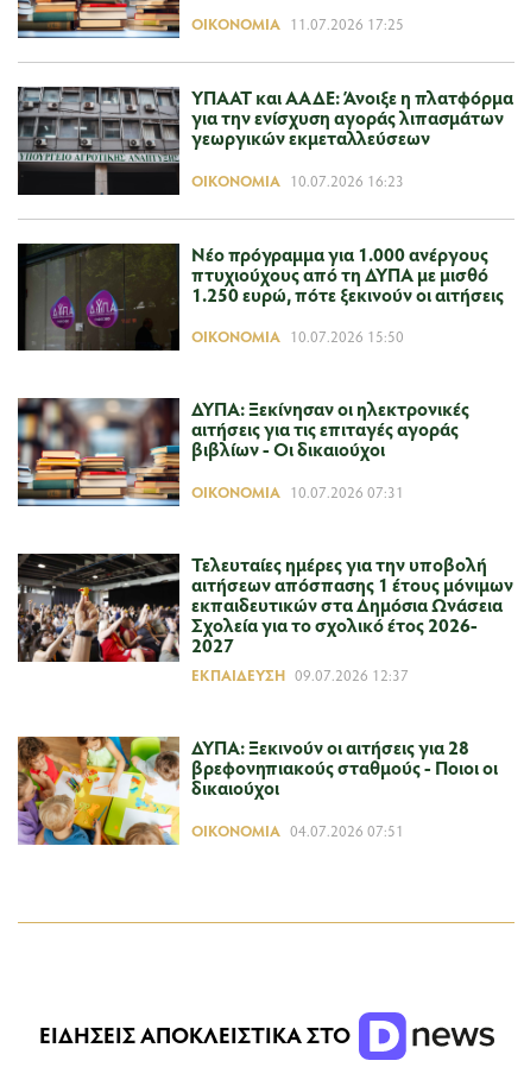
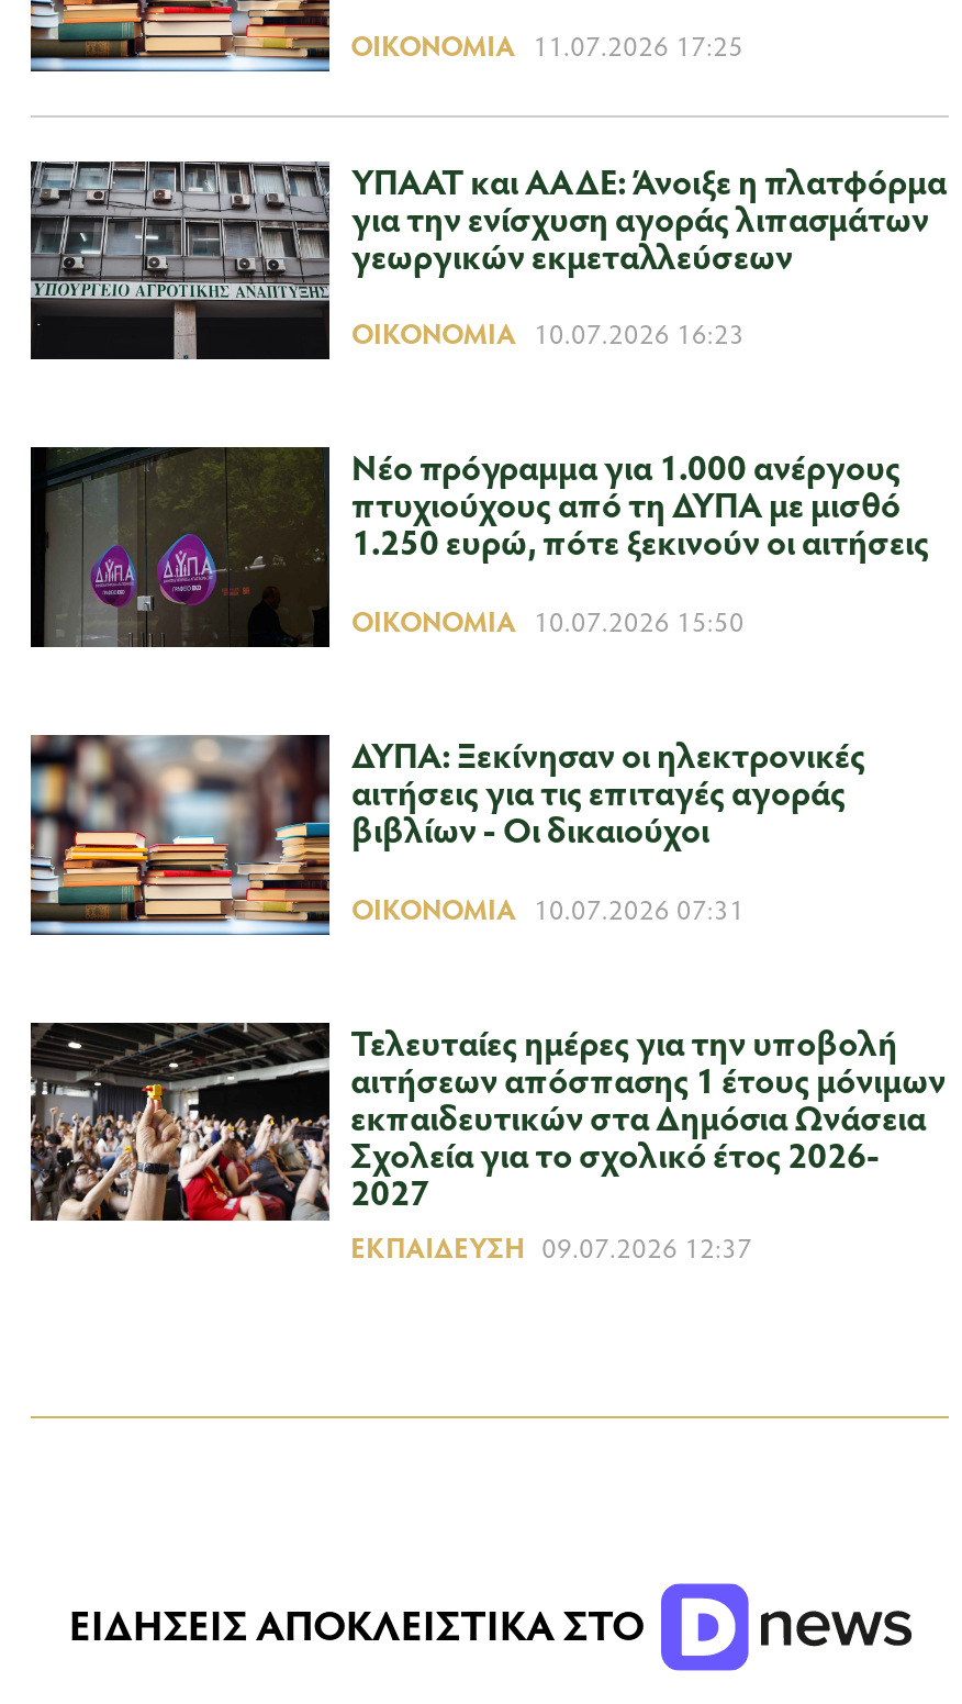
[17,734,498,846] [image] | ΔΥΠΑ: Ξεκινούν οι αιτήσεις για 28 | βρεφονηπιακούς σταθμούς - Ποιοι οι | δικαιούχοι | ΟΙΚΟΝΟΜΊΑ 04.07.2026 07:51 -> none

